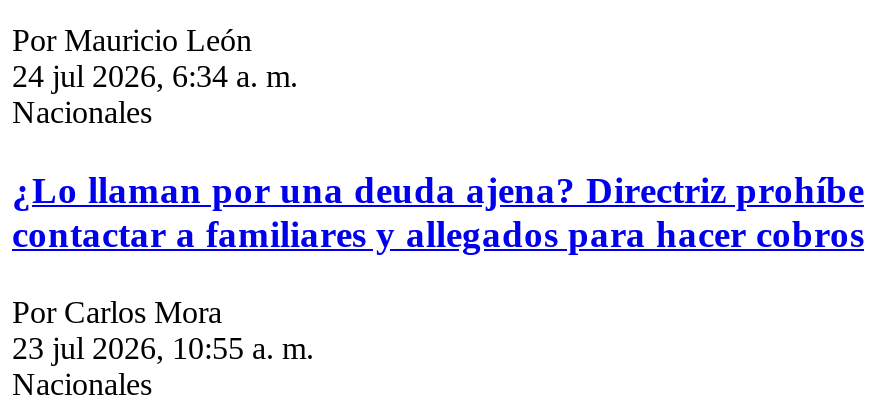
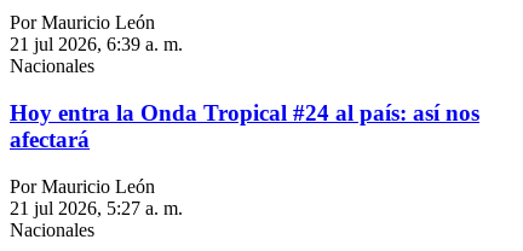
[12,59,298,93] 24 jul 2026, 6:34 a. m. -> [10,34,183,55] 21 jul 2026, 6:39 a. m.
[12,169,864,255] ¿Lo llaman por una deuda ajena? Directriz prohíbe | contactar a familiares y allegados para hacer cobros -> [10,100,479,152] Hoy entra la Onda Tropical #24 al país: así nos | afectará
[12,294,314,364] Por Carlos Mora | 23 jul 2026, 10:55 a. m. -> [10,176,183,218] Por Mauricio León | 21 jul 2026, 5:27 a. m.

